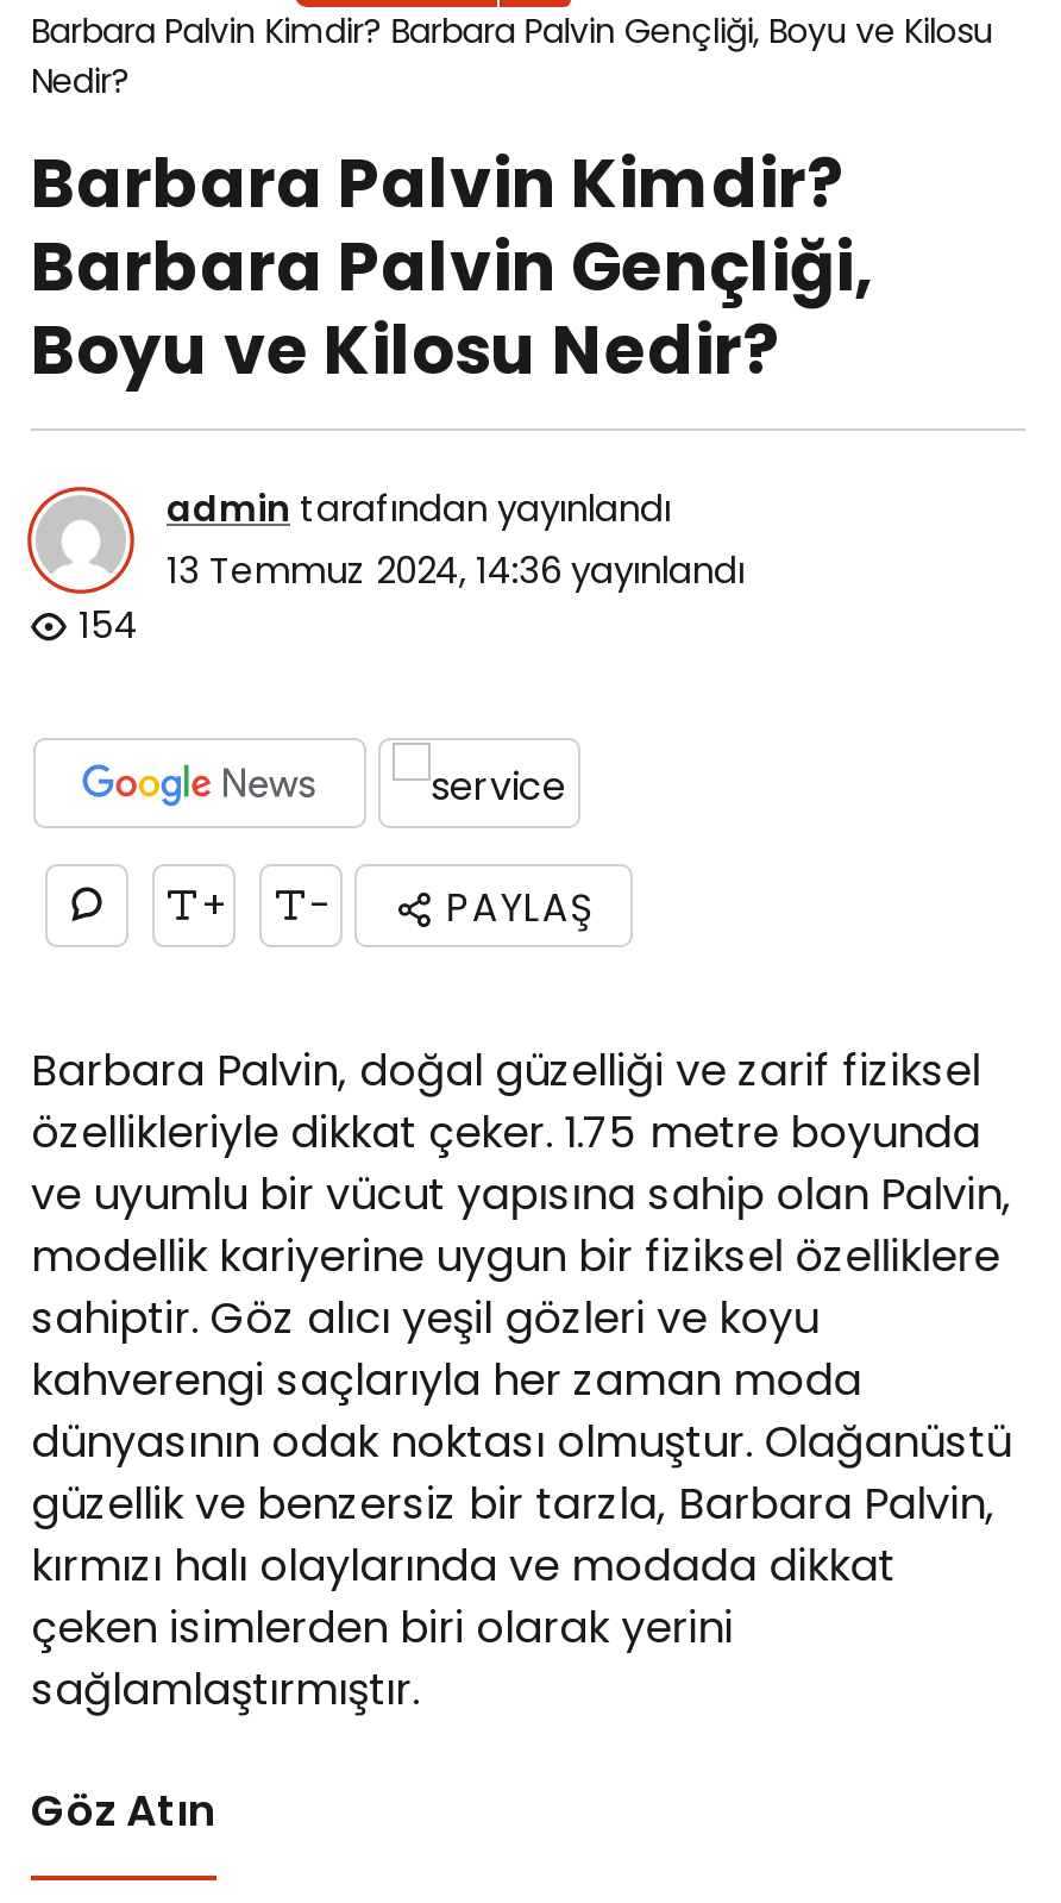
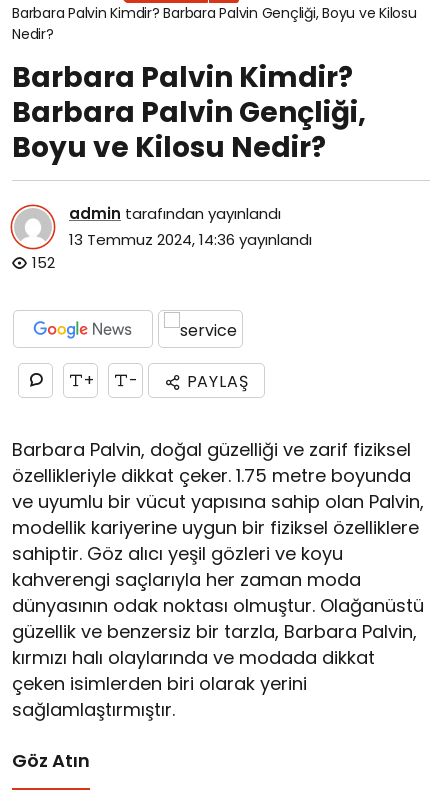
[79,599,138,649] 154 -> [32,251,55,272] 152

